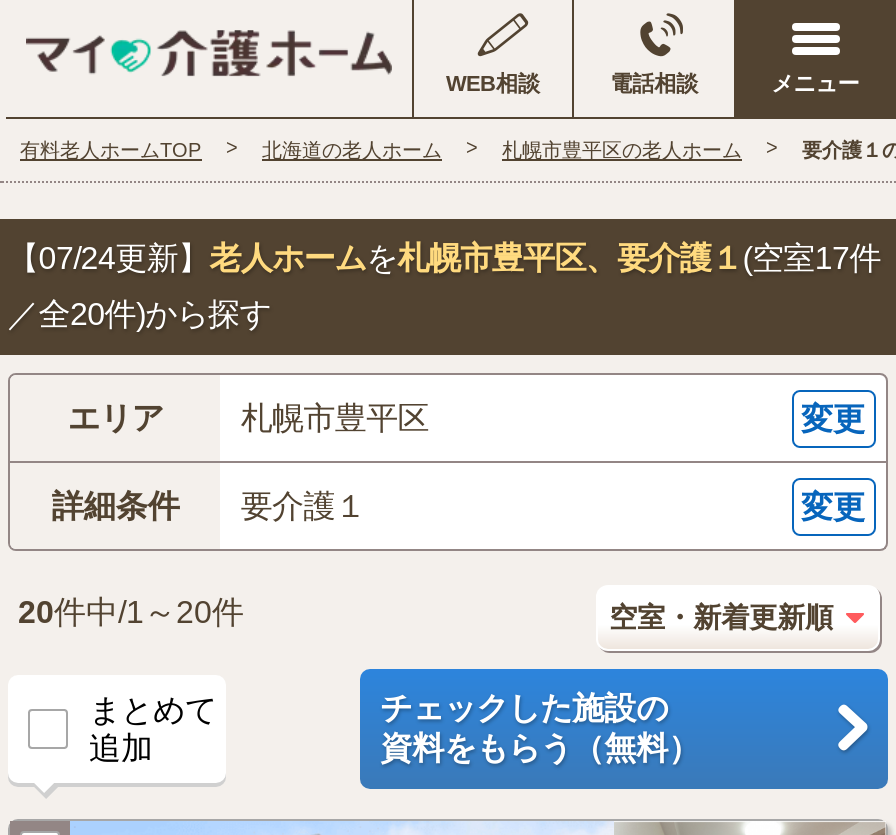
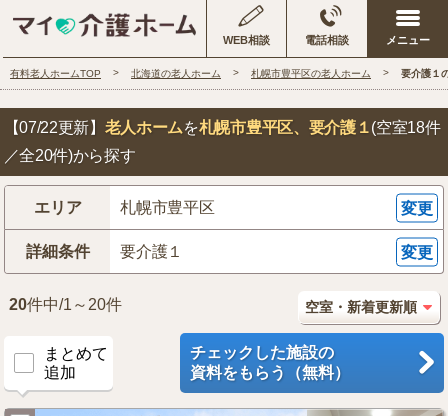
[7,241,881,275] 【07/24更新】老人ホームを札幌市豊平区、要介護１(空室17件 -> [4,119,440,136] 【07/22更新】老人ホームを札幌市豊平区、要介護１(空室18件

